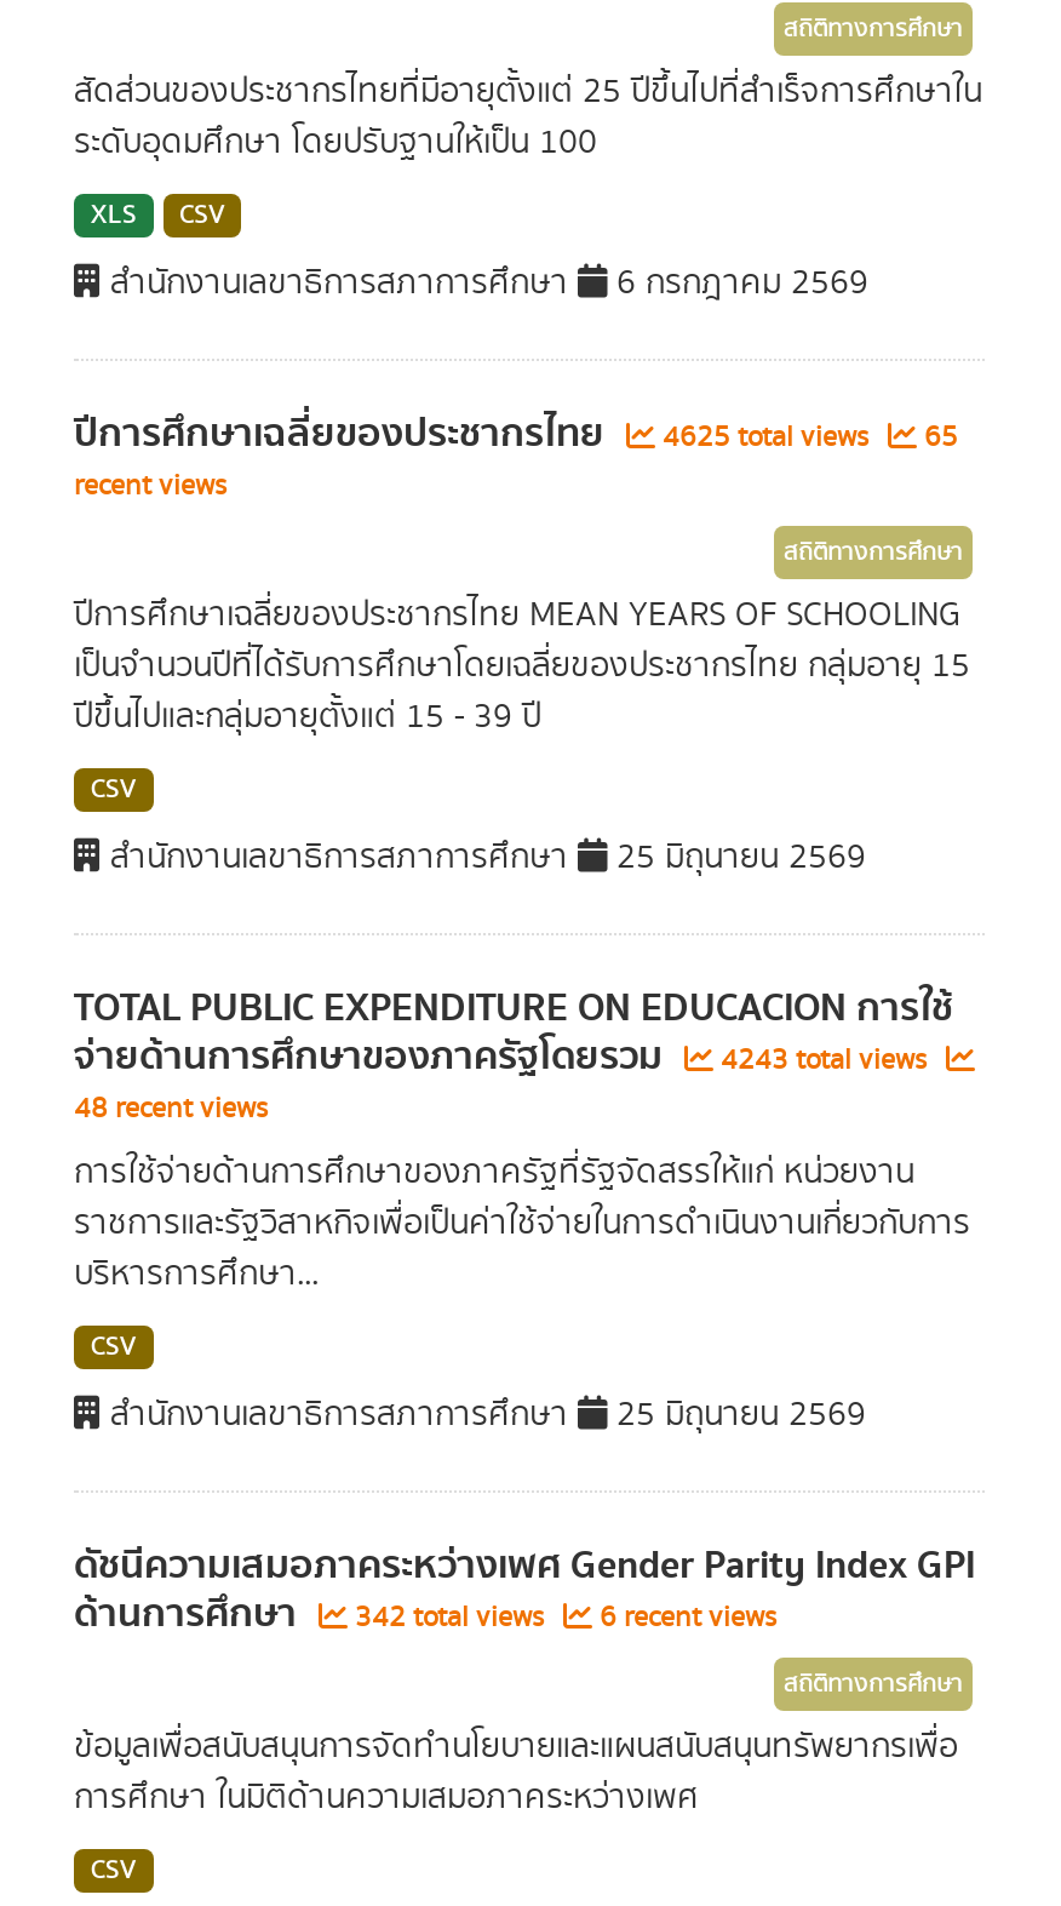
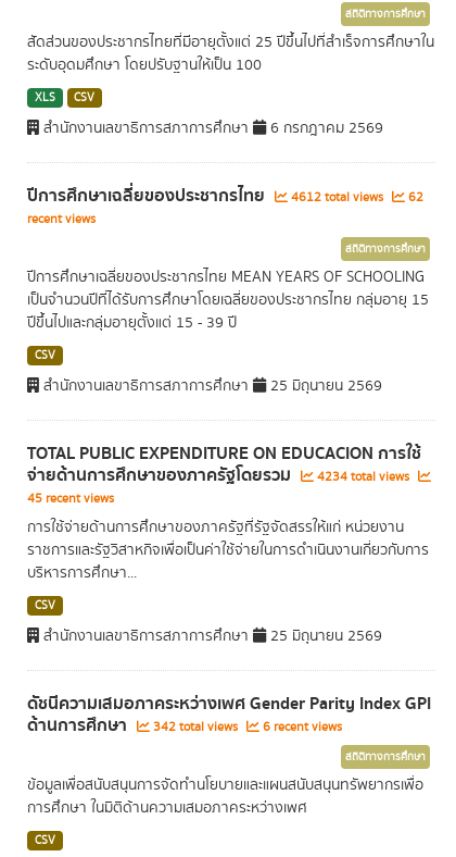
[655,417,876,458] 4625 total views -> [288,188,387,207] 4612 total views
[917,417,958,458] 65 -> [405,188,423,207] 62
[74,1025,934,1088] จ่ายด้านการศึกษาของภาครัฐโดยรวม 4243 total views -> [27,461,413,489] จ่ายด้านการศึกษาของภาครัฐโดยรวม 4234 total views
[74,1088,268,1129] 48 recent views -> [27,489,114,508] 45 recent views

